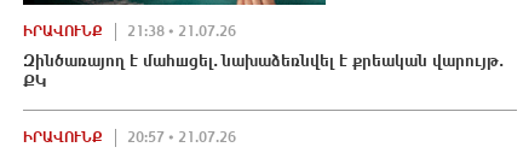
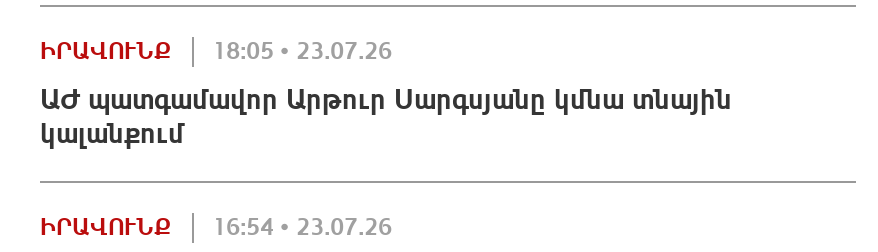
[23,23,236,40] ԻՐԱՎՈՒՆՔ 21:38 • 21.07.26 -> [40,37,392,65] ԻՐԱՎՈՒՆՔ 18:05 • 23.07.26
[23,50,502,90] Զինծառայող է մահшցել․ նախաձեռնվել է քրեական վարույթ․ | ՔԿ -> [40,83,732,149] ԱԺ պատգամավոր Արթուր Սարգսյանը կմնա տնային | կալանքում
[23,129,236,146] ԻՐԱՎՈՒՆՔ 20:57 • 21.07.26 -> [40,213,392,241] ԻՐԱՎՈՒՆՔ 16:54 • 23.07.26

